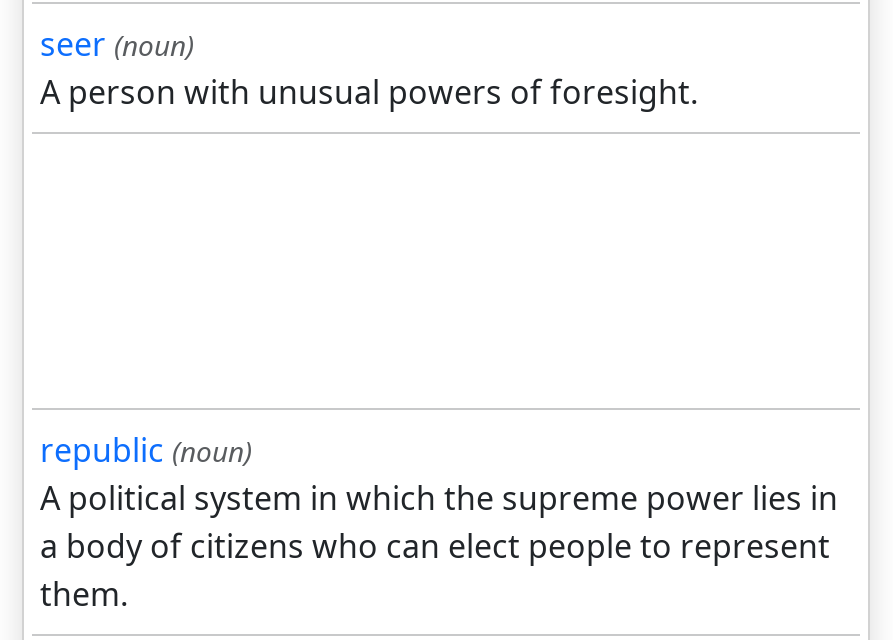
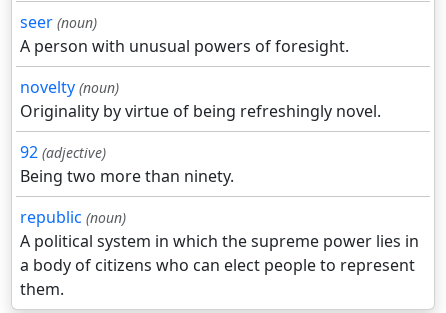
none -> [20,76,381,187] novelty (noun) | Originality by virtue of being refreshingly novel. | 92 (adjective) | Being two more than ninety.

